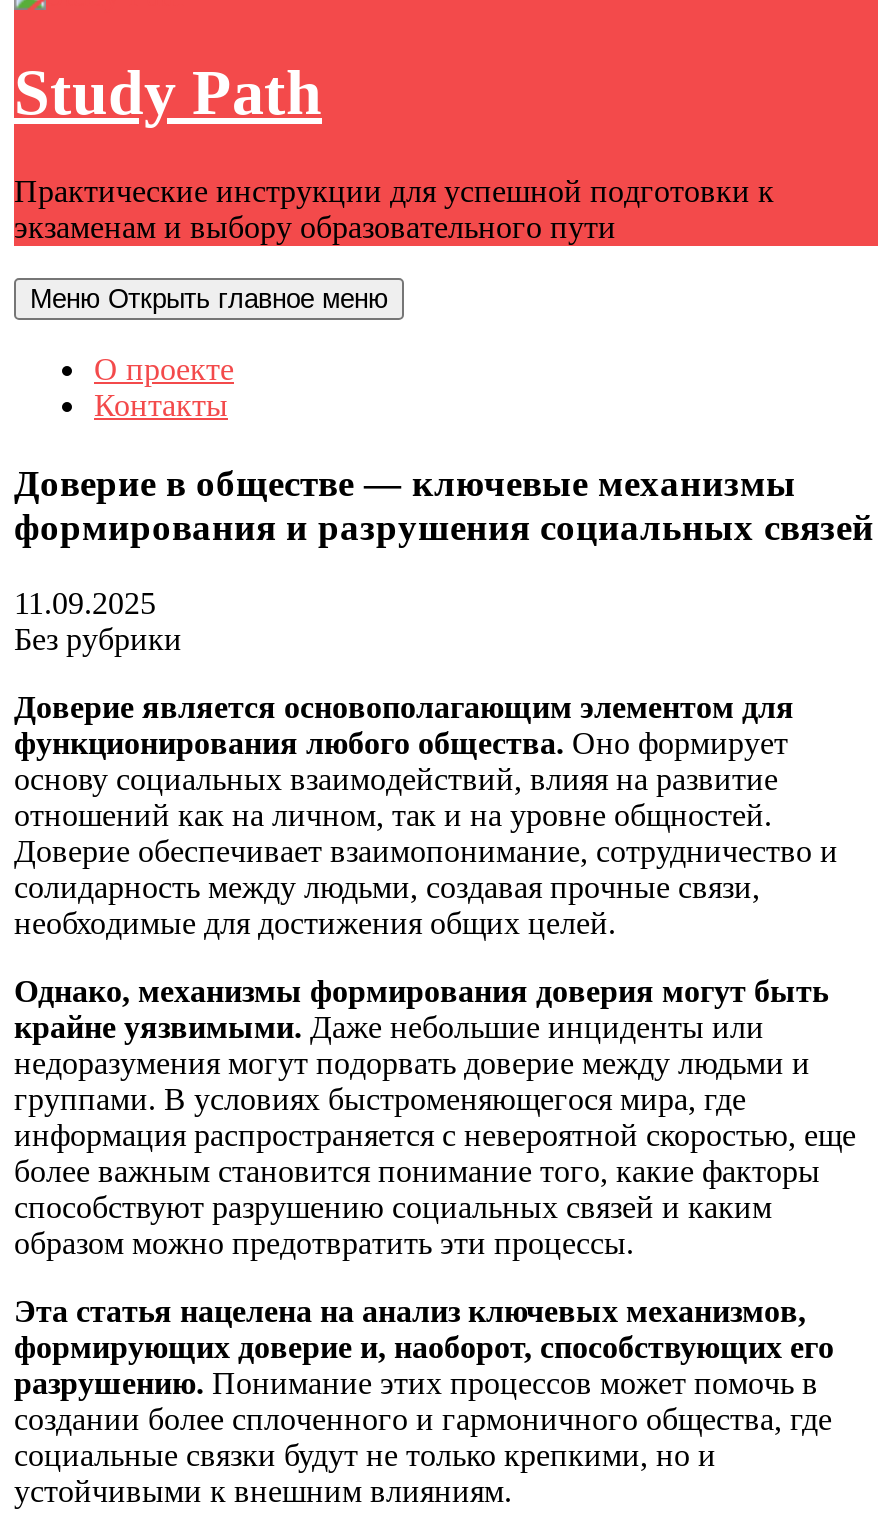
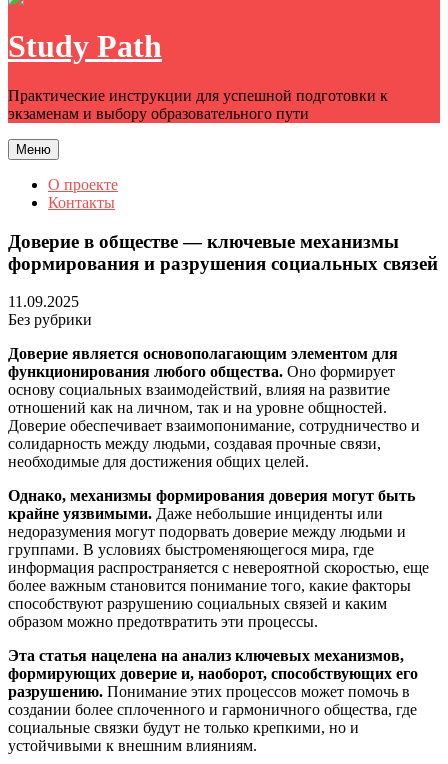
[30,284,388,314] Меню Открыть главное меню -> [16,142,51,157] Меню

